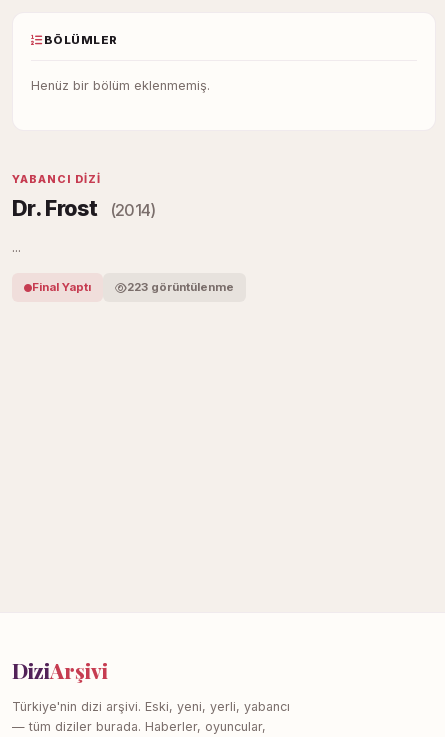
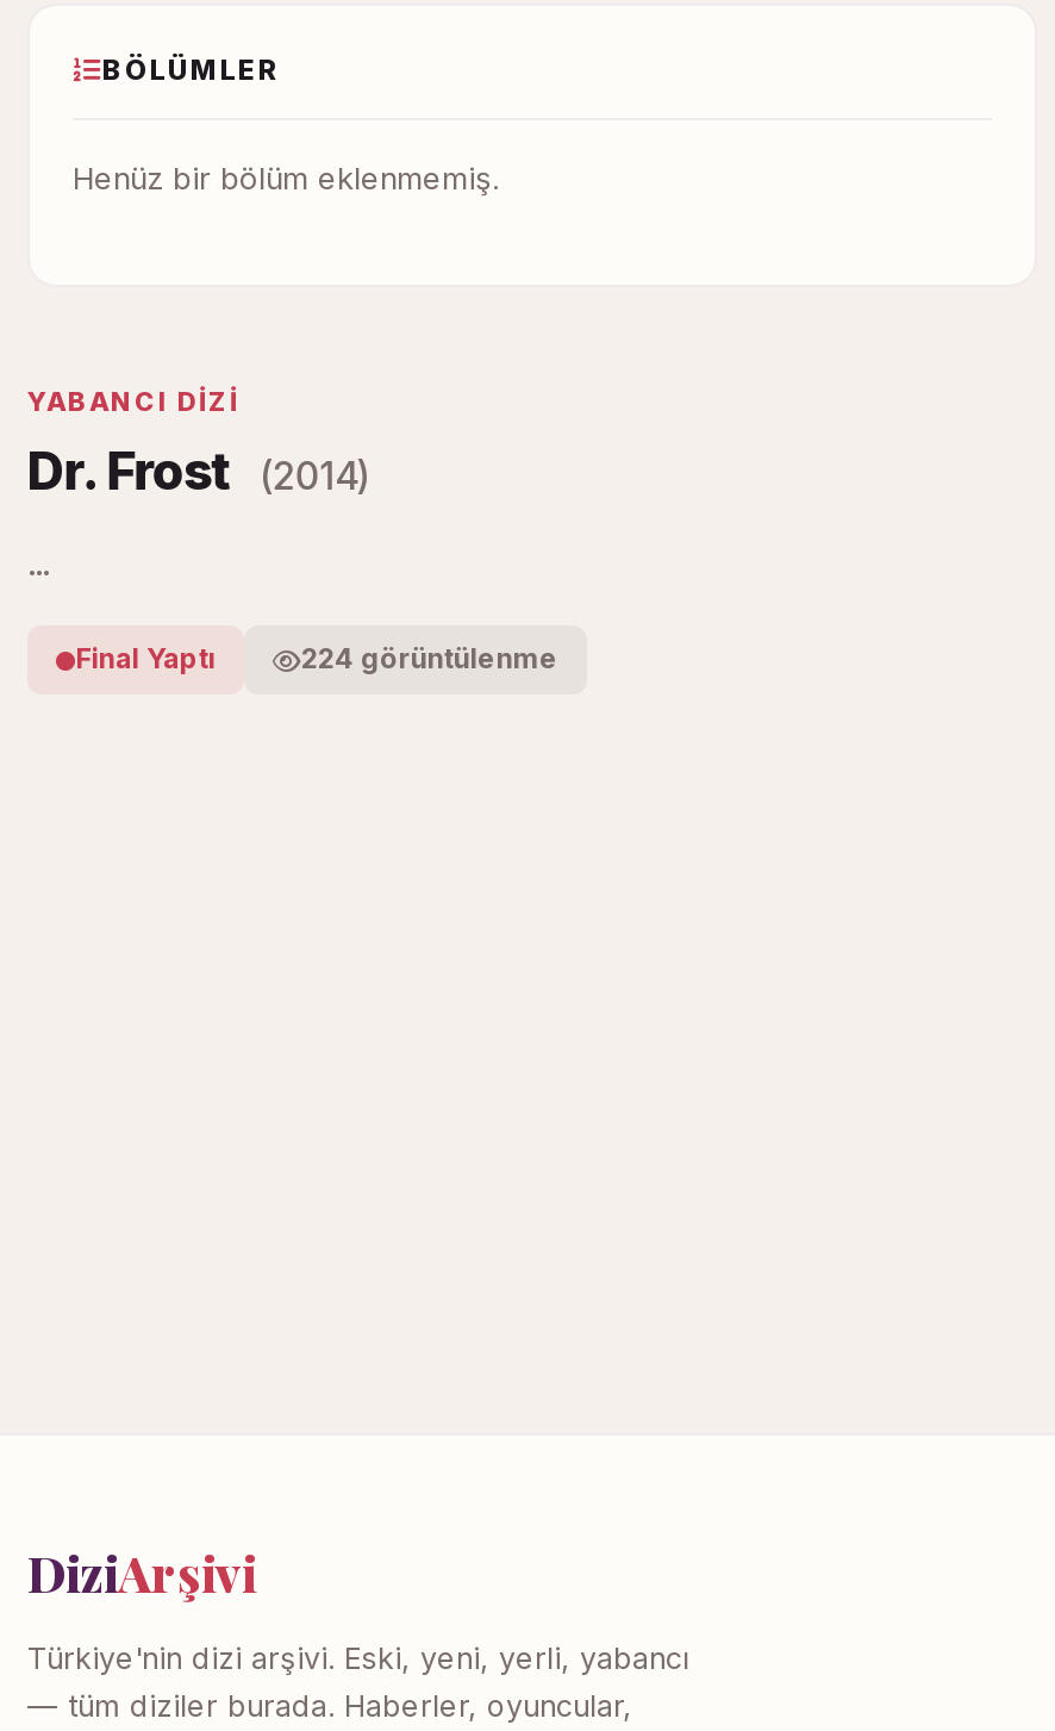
[127,280,234,294] 223 görüntülenme -> [301,643,558,676] 224 görüntülenme

